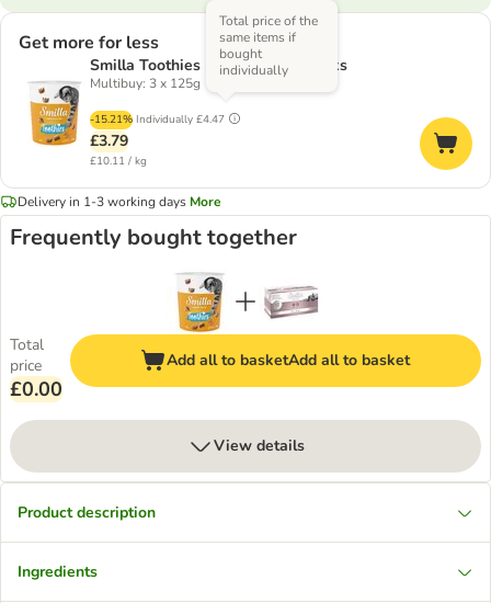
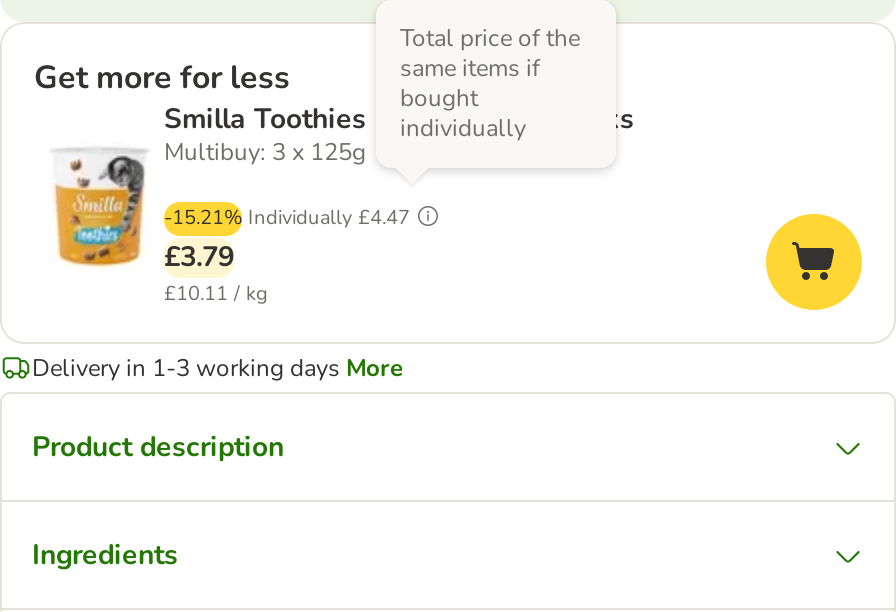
[10,223,297,252] Frequently bought together -> none
[69,273,482,388] [image] | Add all to basketAdd all to basket -> none
[10,334,62,402] Total | price | £0.00 -> none
[213,435,304,456] View details -> none

